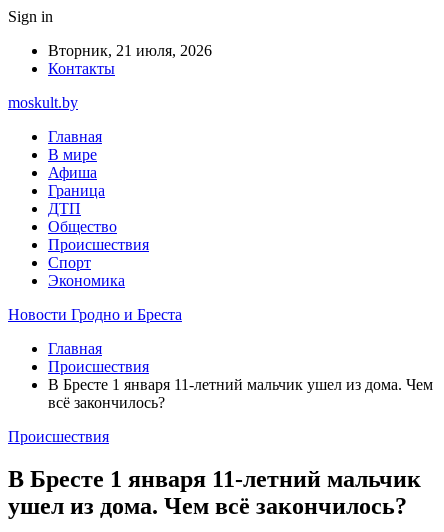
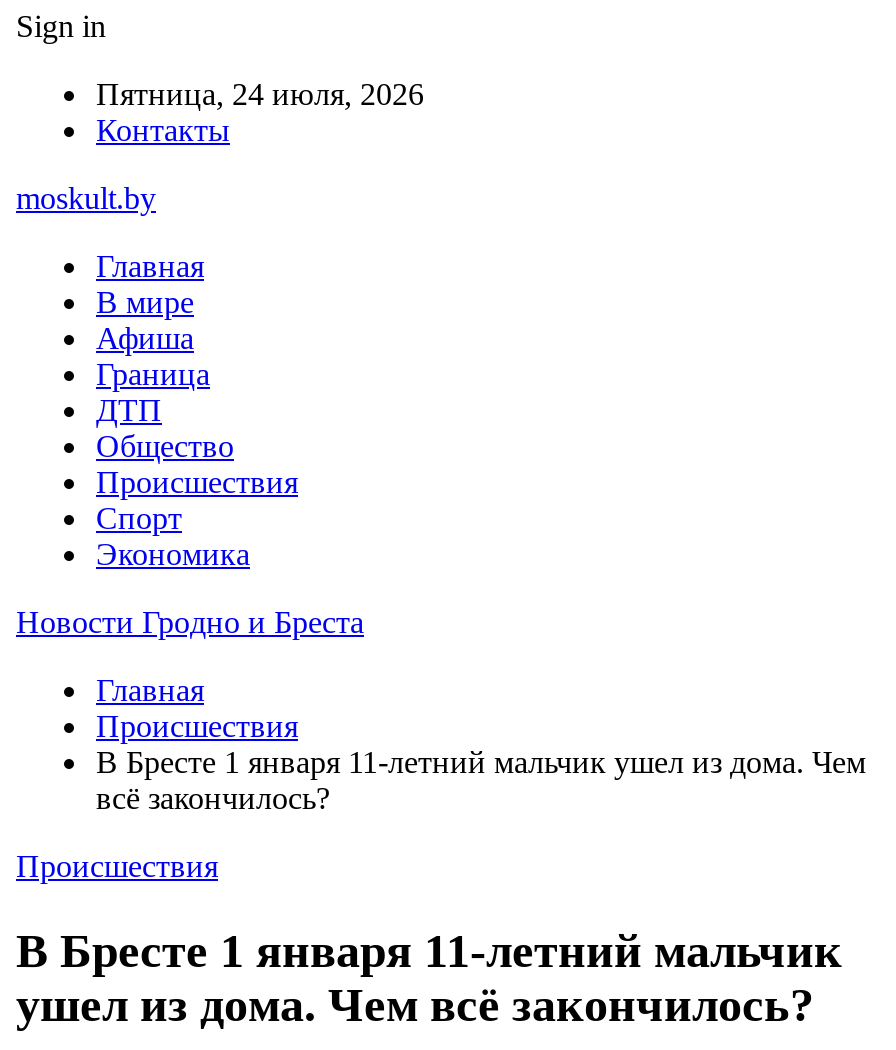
[48,42,212,59] Вторник, 21 июля, 2026 -> [96,77,424,111] Пятница, 24 июля, 2026

